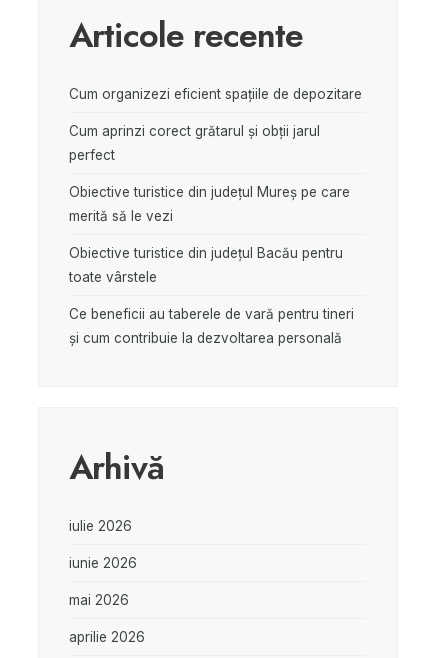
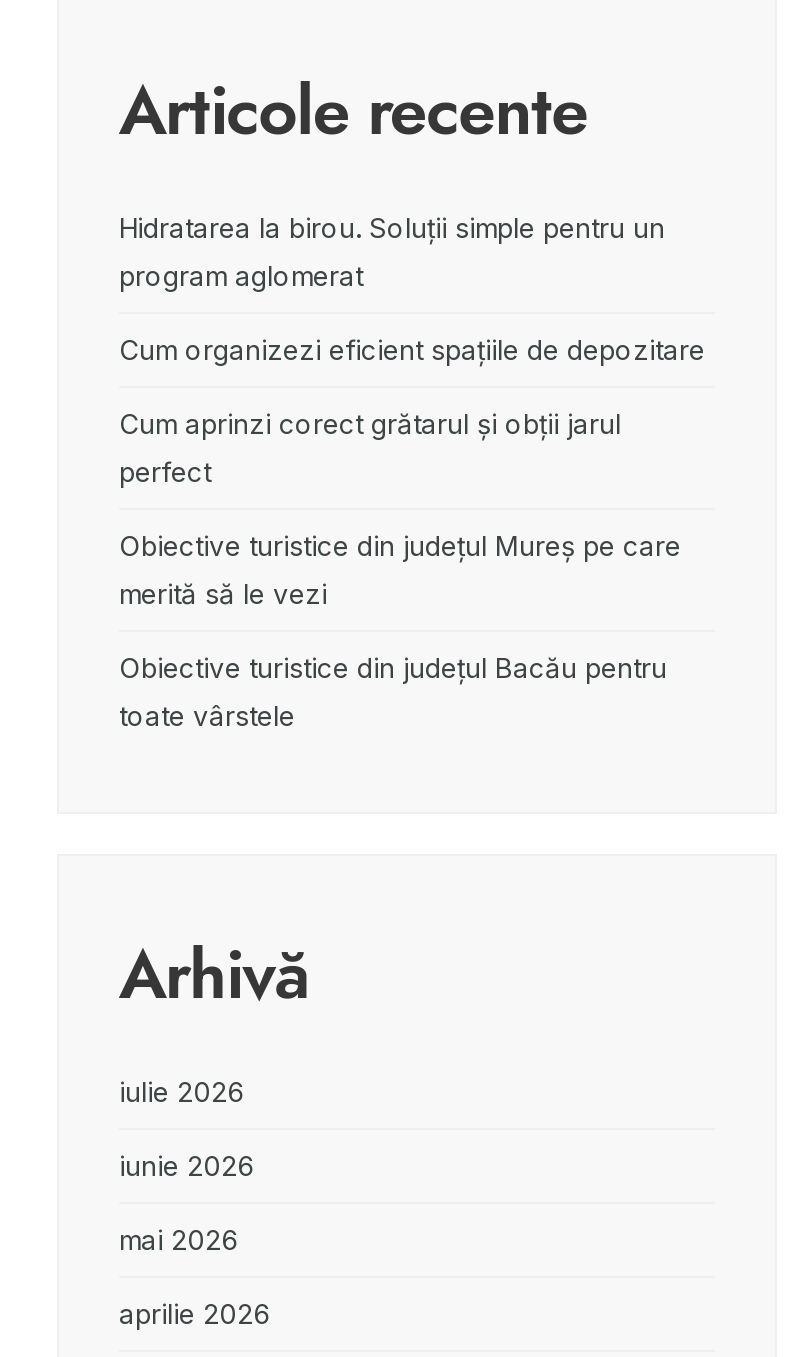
none -> [119,212,665,292] Hidratarea la birou. Soluții simple pentru un | program aglomerat
moved [69,86,362,285] -> [119,334,705,732]: Cum organizezi eficient spațiile de depozitare | Cum aprinzi corect grătarul și obții jarul | perfect | Obiective turistice din județul Mureș pe care | merită să le vezi | Obiective turistice din județul Bacău pentru | toate vârstele
[69,306,354,346] Ce beneficii au taberele de vară pentru tineri | și cum contribuie la dezvoltarea personală -> none

